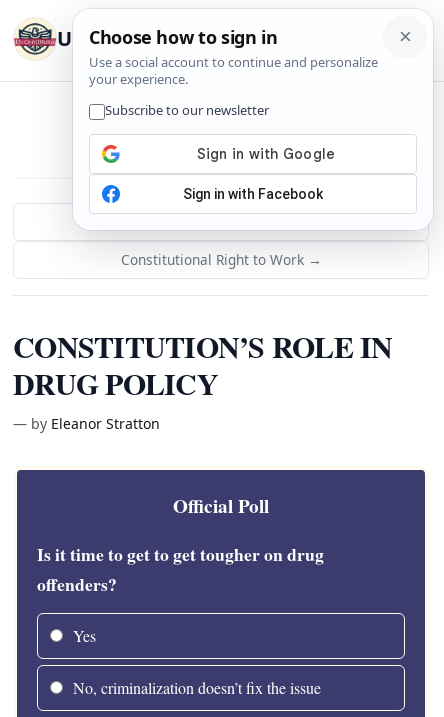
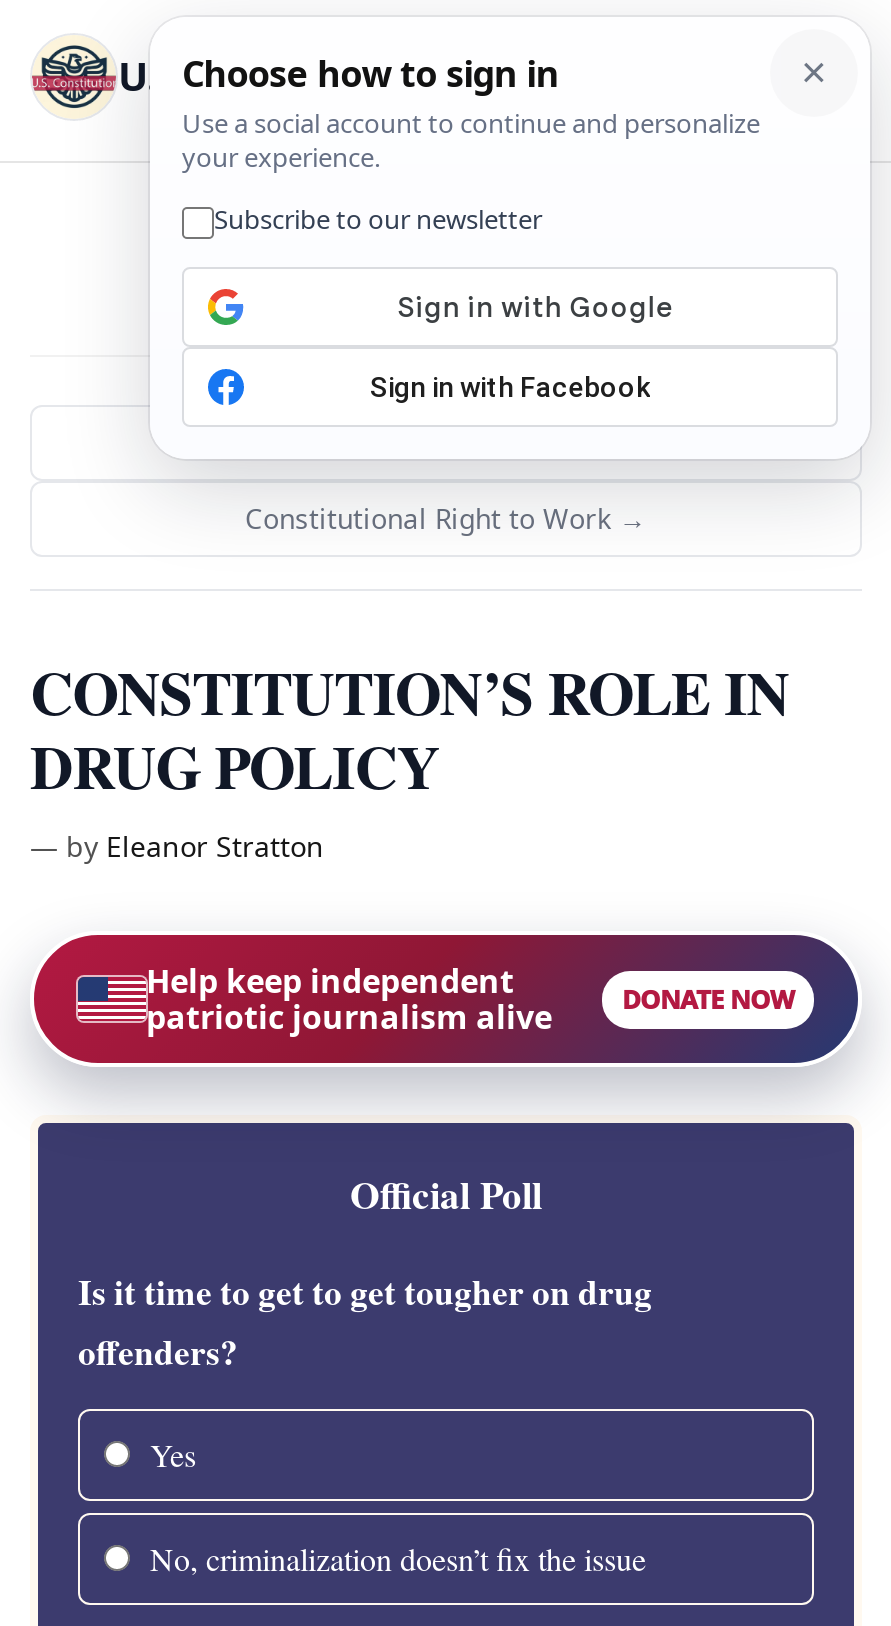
none -> [32,933,860,1101] [image] | Help keep independent | patriotic journalism alive | DONATE NOW

